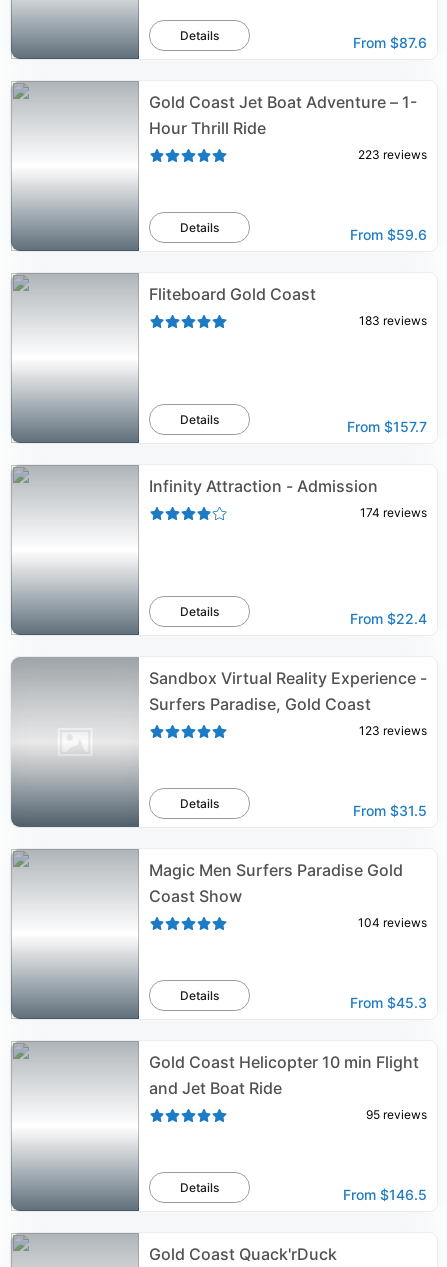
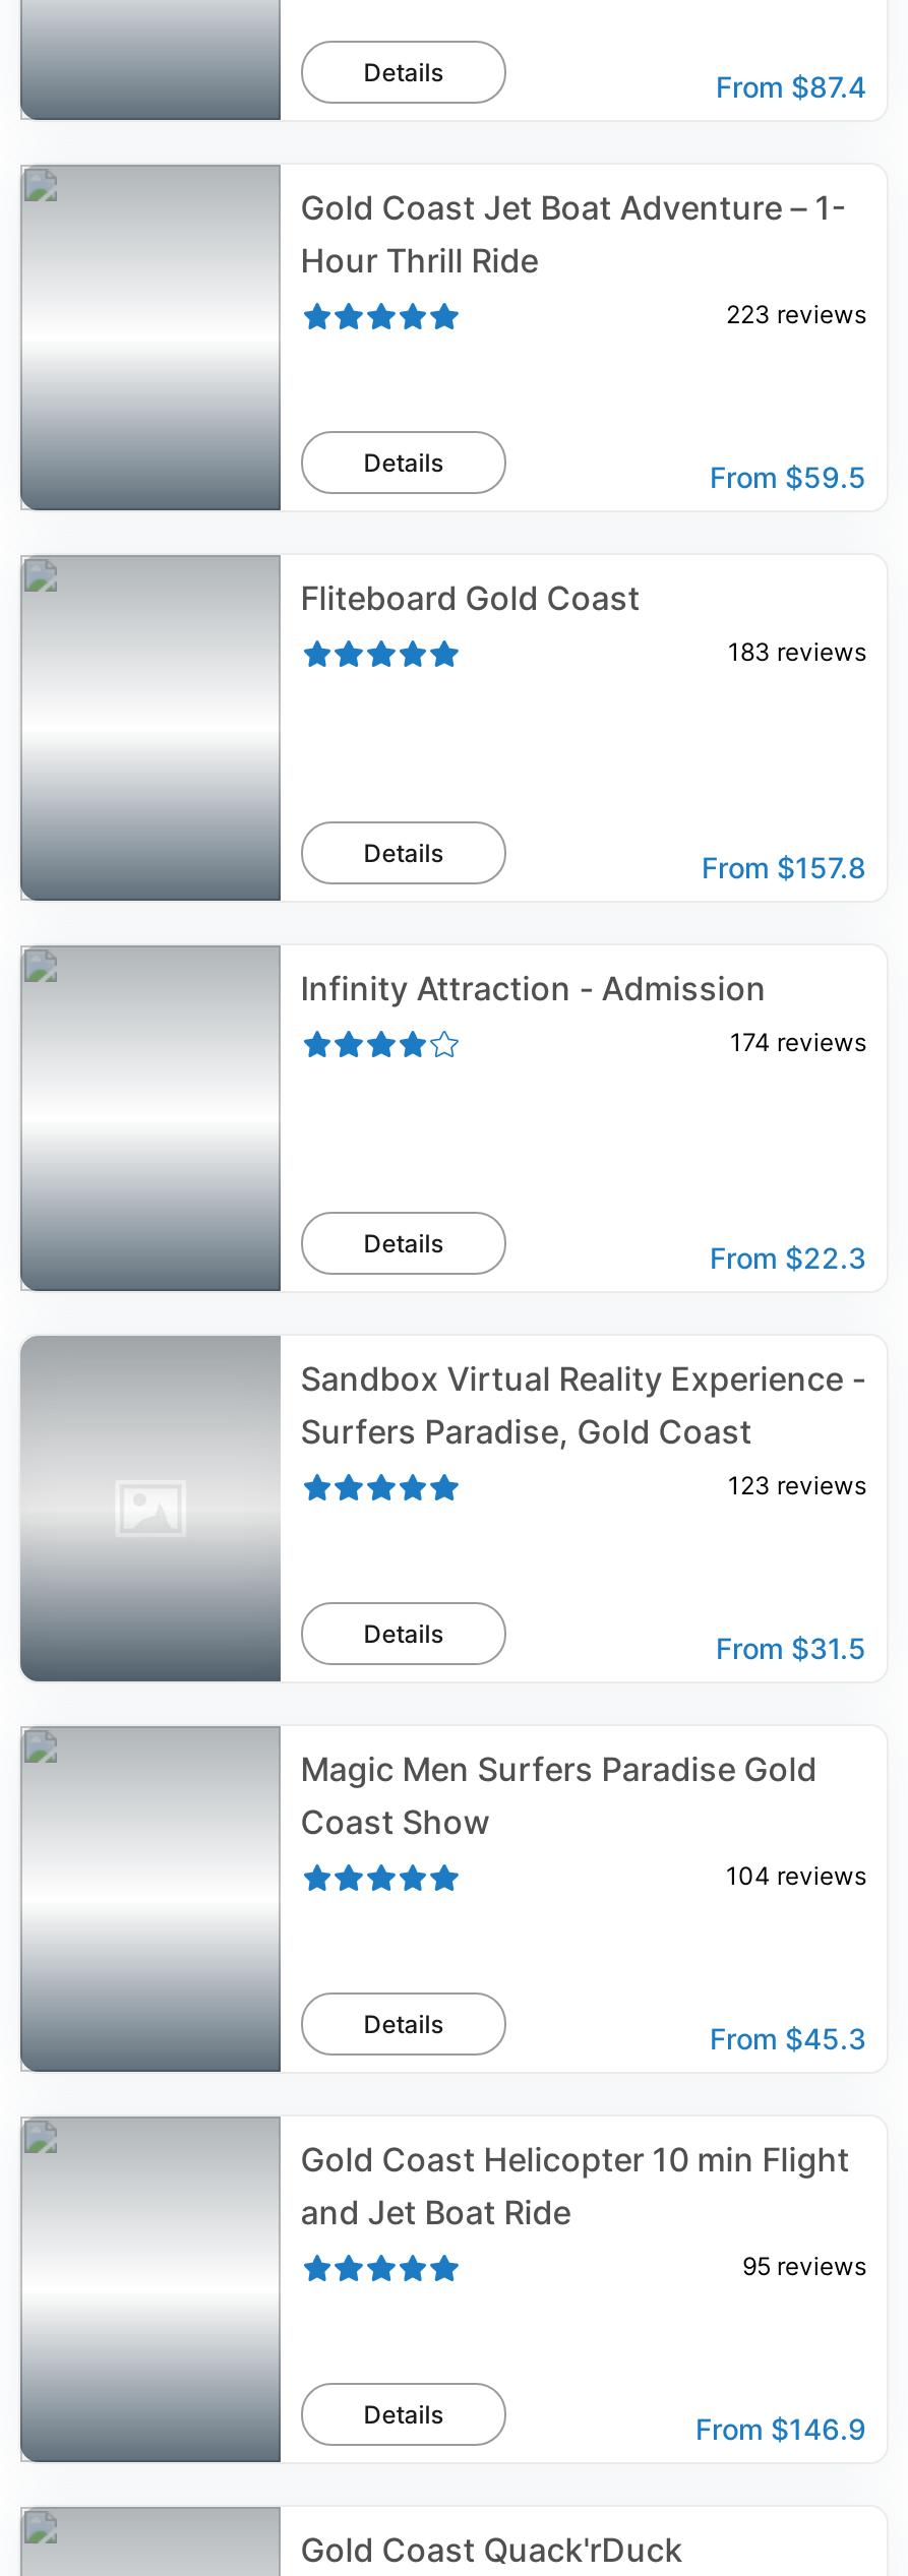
[353,34,427,51] From $87.6 -> [716,69,866,104] From $87.4
[350,226,427,243] From $59.6 -> [710,459,866,494] From $59.5
[347,418,427,435] From $157.7 -> [702,850,866,884] From $157.8
[350,610,427,627] From $22.4 -> [710,1240,866,1275] From $22.3
[343,1186,427,1203] From $146.5 -> [695,2411,866,2446] From $146.9

